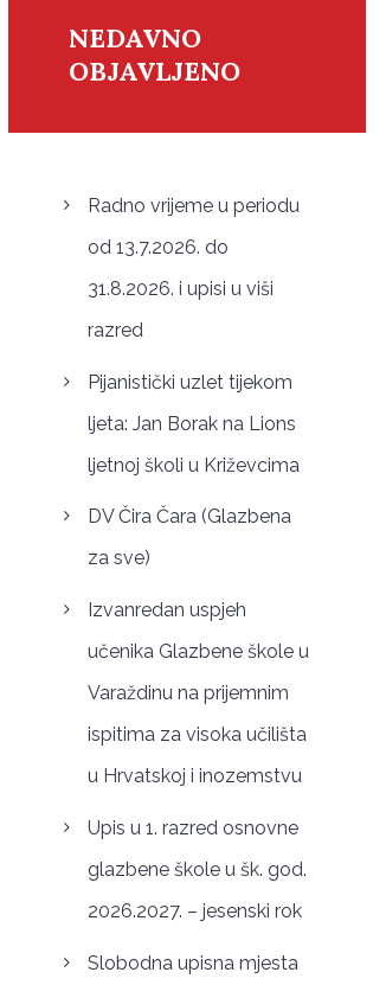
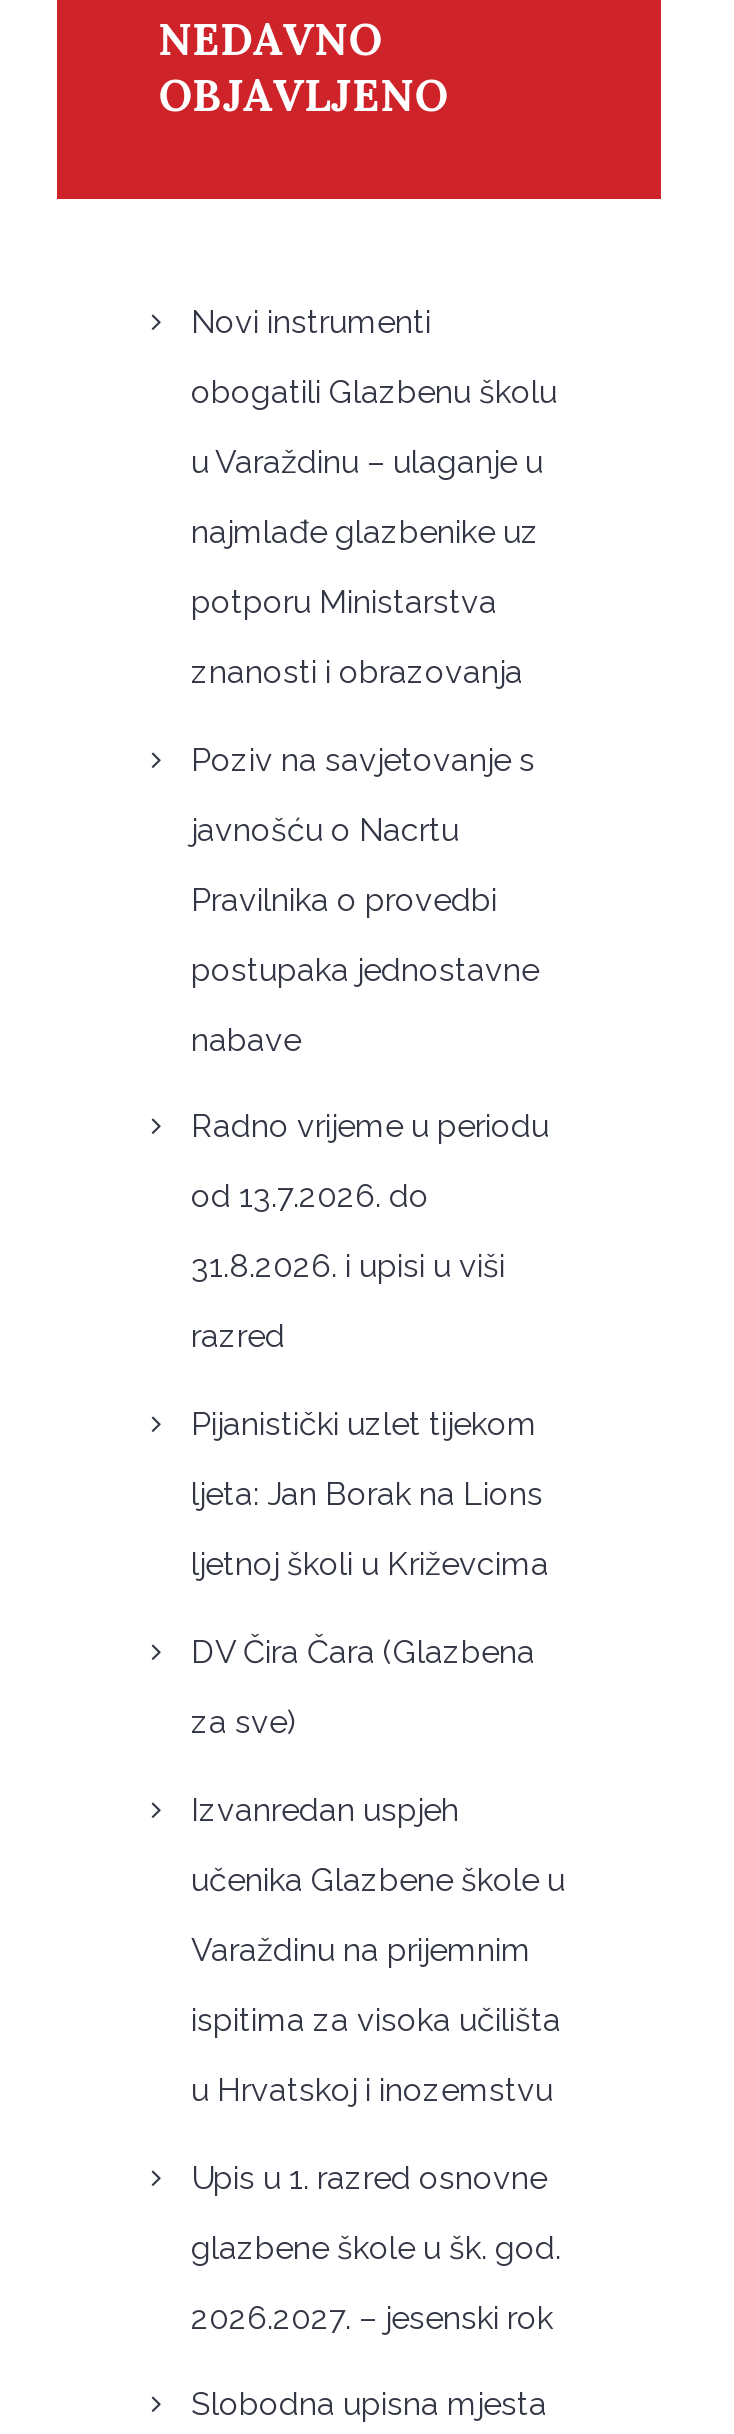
none -> [191,303,557,1058] Novi instrumenti | obogatili Glazbenu školu | u Varaždinu – ulaganje u | najmlađe glazbenike uz | potporu Ministarstva | znanosti i obrazovanja | Poziv na savjetovanje s | javnošću o Nacrtu | Pravilnika o provedbi | postupaka jednostavne | nabave

